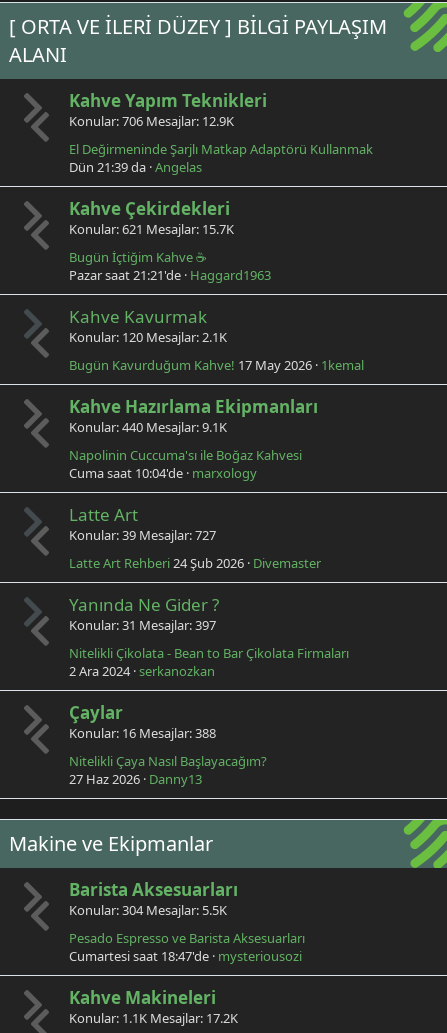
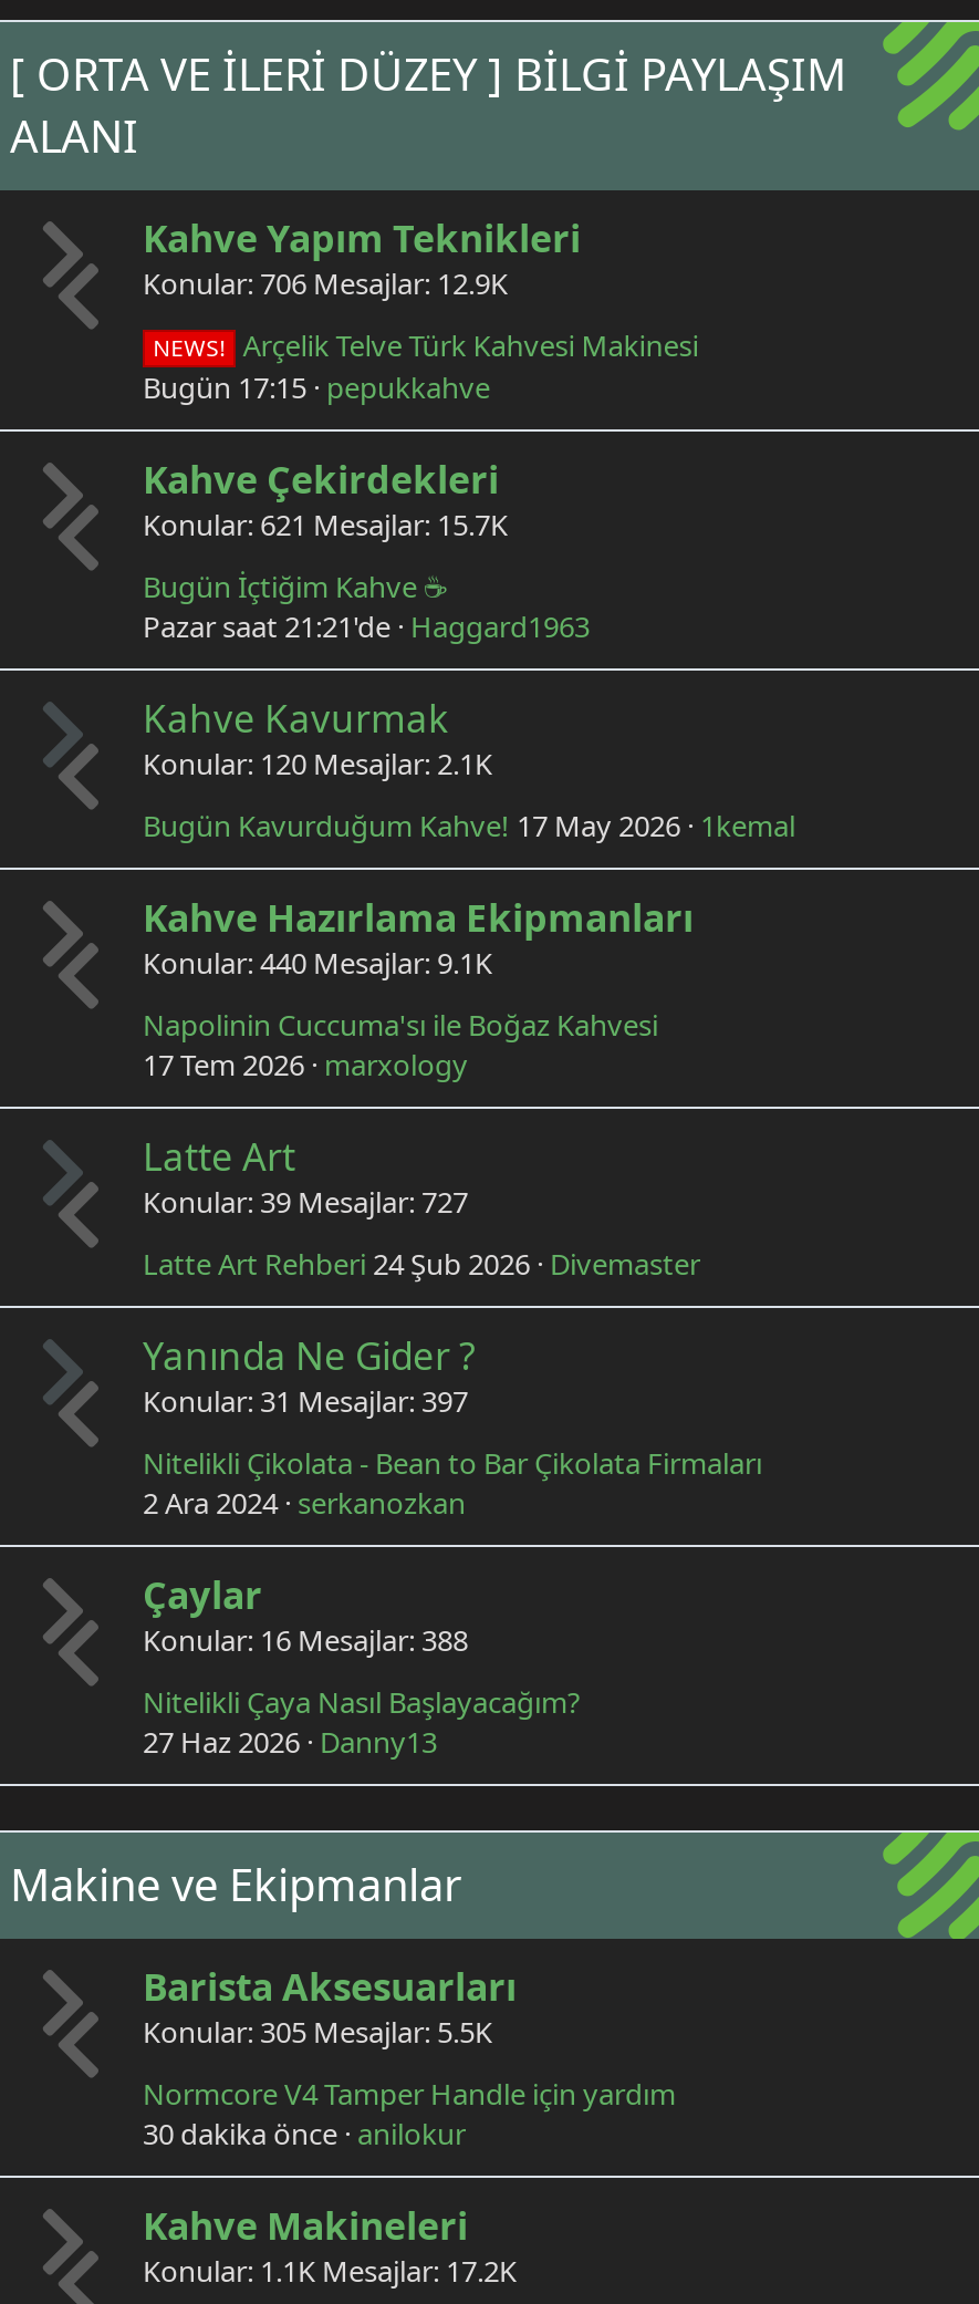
[69,140,373,176] El Değirmeninde Şarjlı Matkap Adaptörü Kullanmak | Dün 21:39 da Angelas -> [143,326,698,408] NEWS! Arçelik Telve Türk Kahvesi Makinesi | Bugün 17:15 pepukkahve
[69,464,257,482] Cuma saat 10:04'de marxology -> [143,1046,468,1086] 17 Tem 2026 marxology
[69,901,227,919] Konular 304 Mesajlar 5.5K -> [143,2013,492,2053] Konular 305 Mesajlar 5.5K
[69,929,305,965] Pesado Espresso ve Barista Aksesuarları | Cumartesi saat 18:47'de mysteriousozi -> [143,2075,676,2155] Normcore V4 Tamper Handle için yardım | 30 dakika önce anilokur

